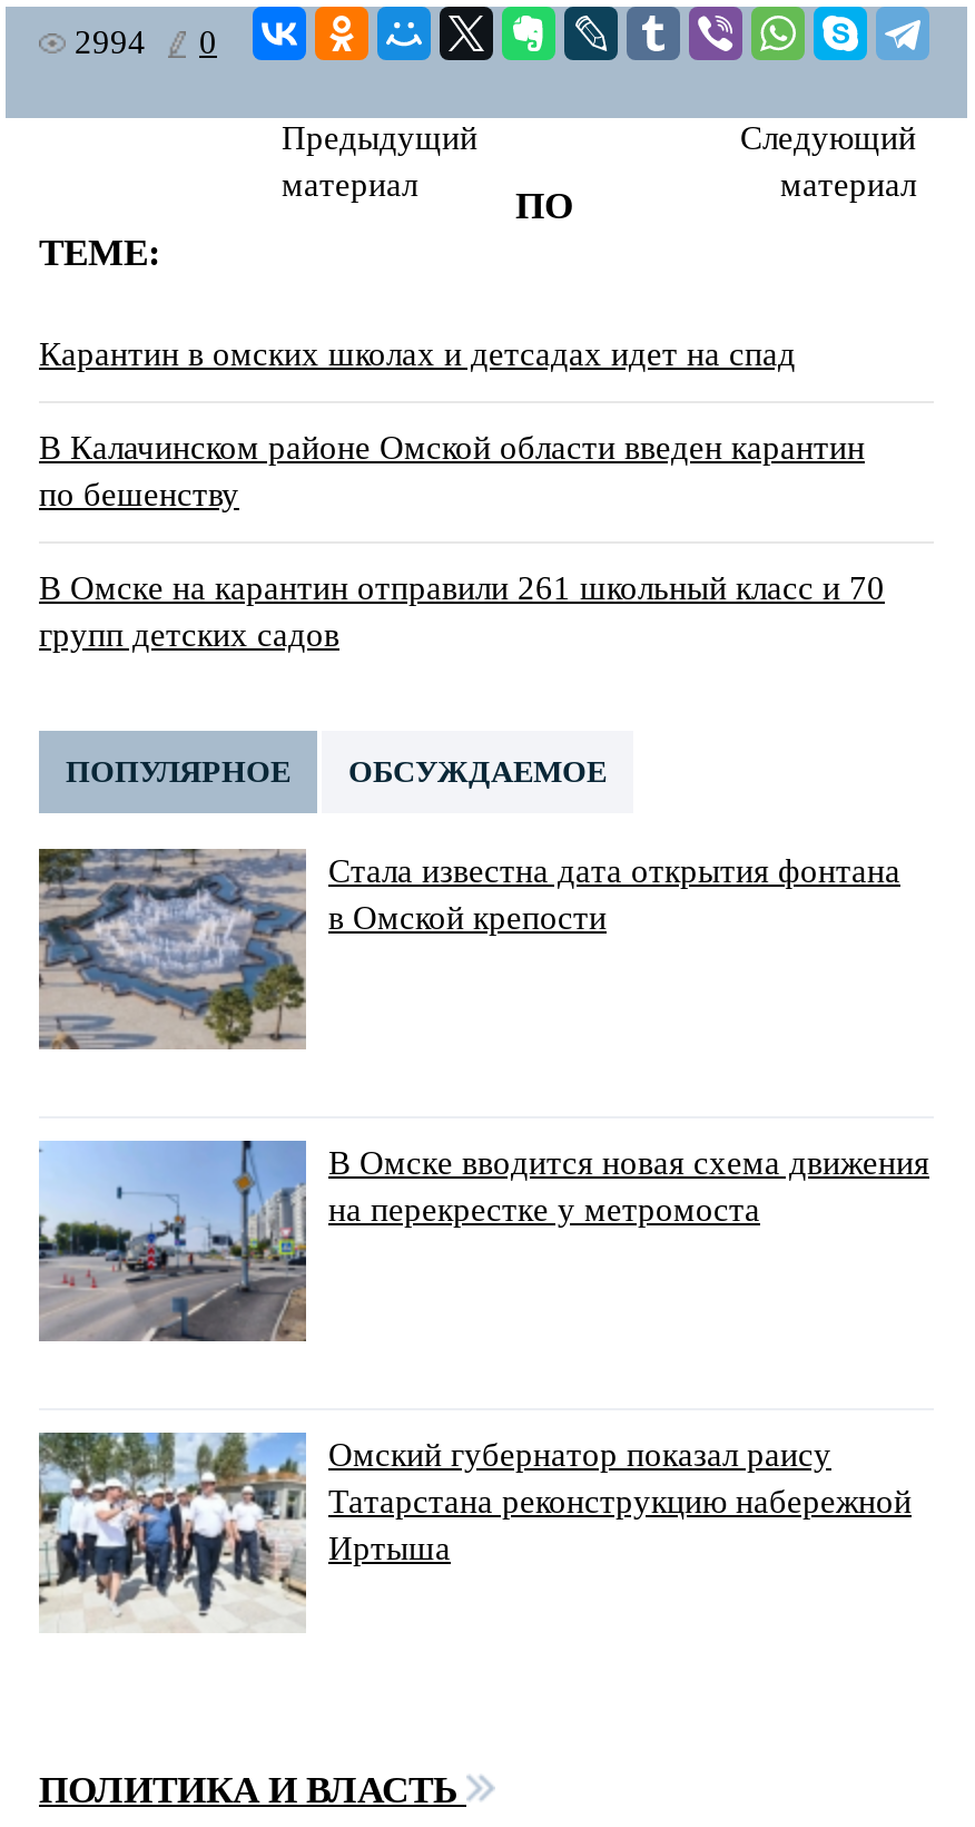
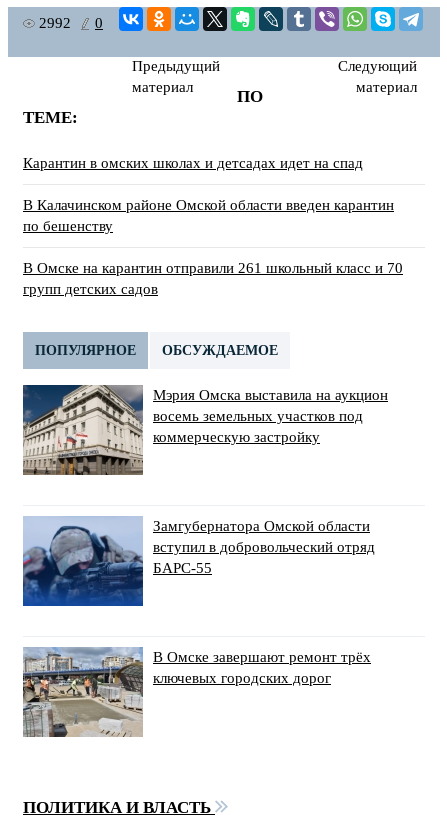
[75,25,217,61] 2994 0 -> [39,15,103,31] 2992 0
[37,847,900,1049] [image] | Стала известна дата открытия фонтана | в Омской крепости -> [23,384,388,475] [image] | Мэрия Омска выставила на аукцион | восемь земельных участков под | коммерческую застройку
[37,1139,929,1344] [image] | В Омске вводится новая схема движения | на перекрестке у метромоста -> [22,516,375,607] [image] | Замгубернатора Омской области | вступил в добровольческий отряд | БАРС-55
[39,1430,912,1633] [image] | Омский губернатор показал раису | Татарстана реконструкцию набережной | Иртыша -> [23,647,371,738] [image] | В Омске завершают ремонт трёх | ключевых городских дорог

